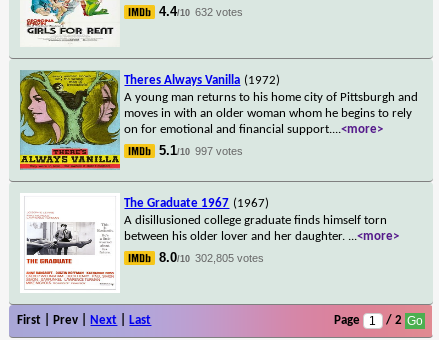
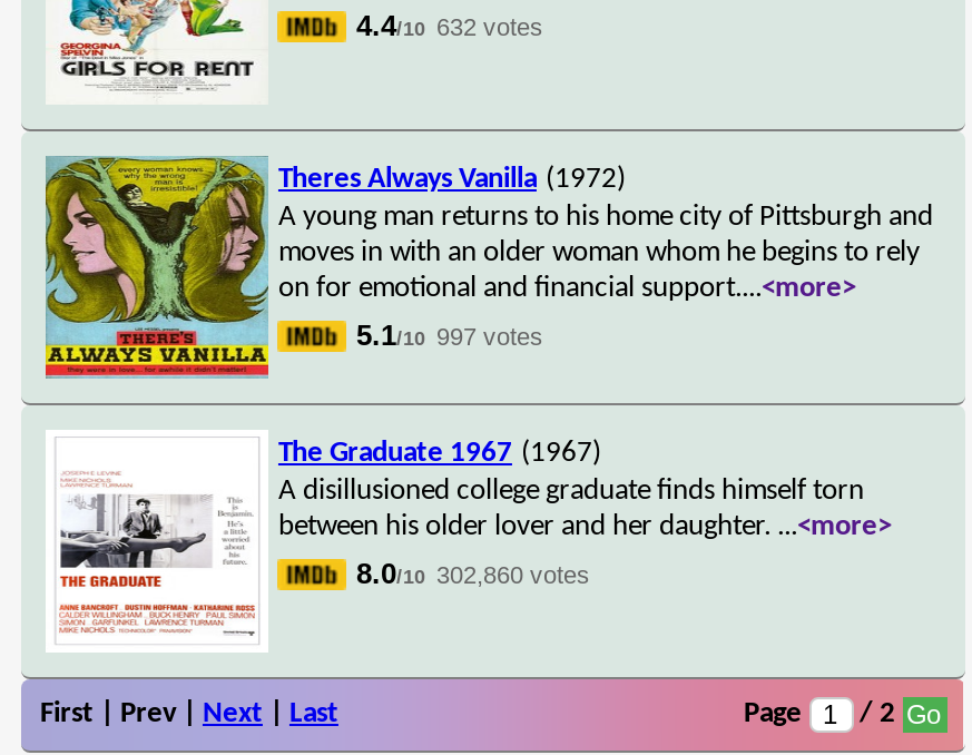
[159,250,264,265] 8.0/10 302,805 votes -> [356,556,590,590] 8.0/10 302,860 votes

